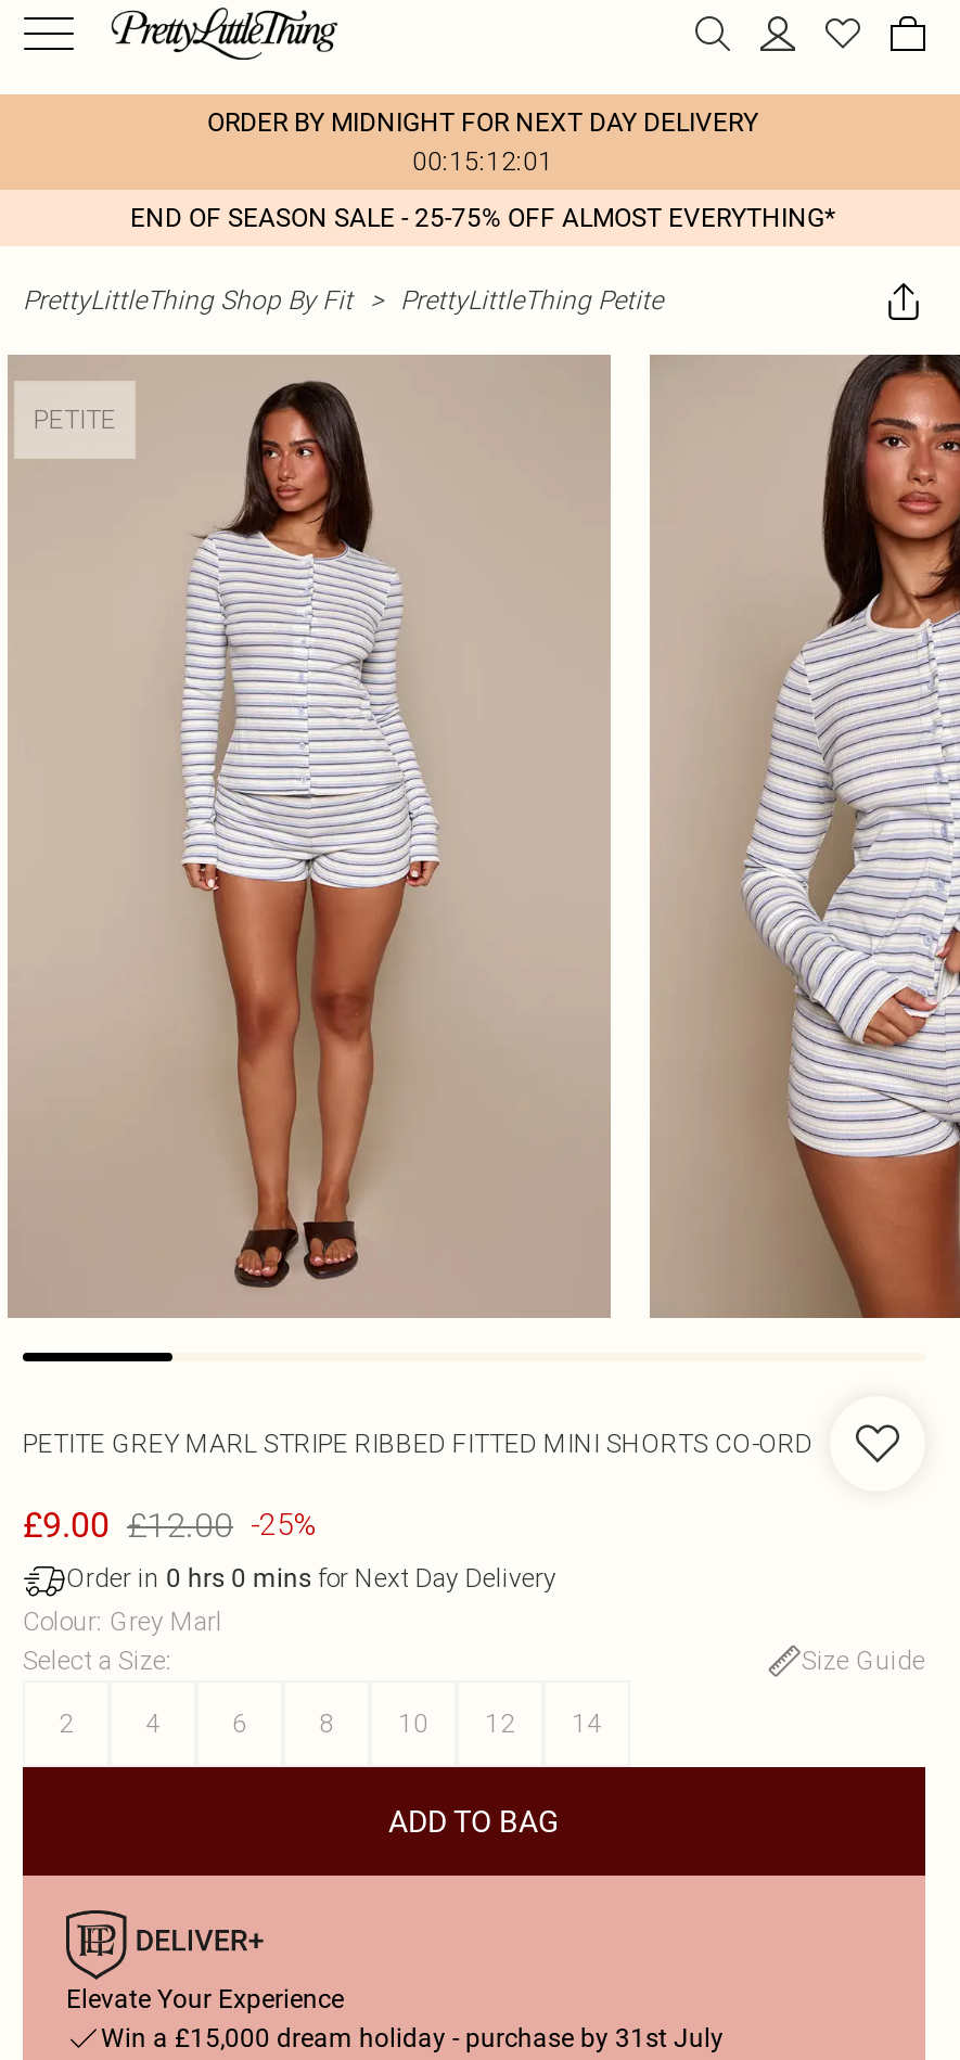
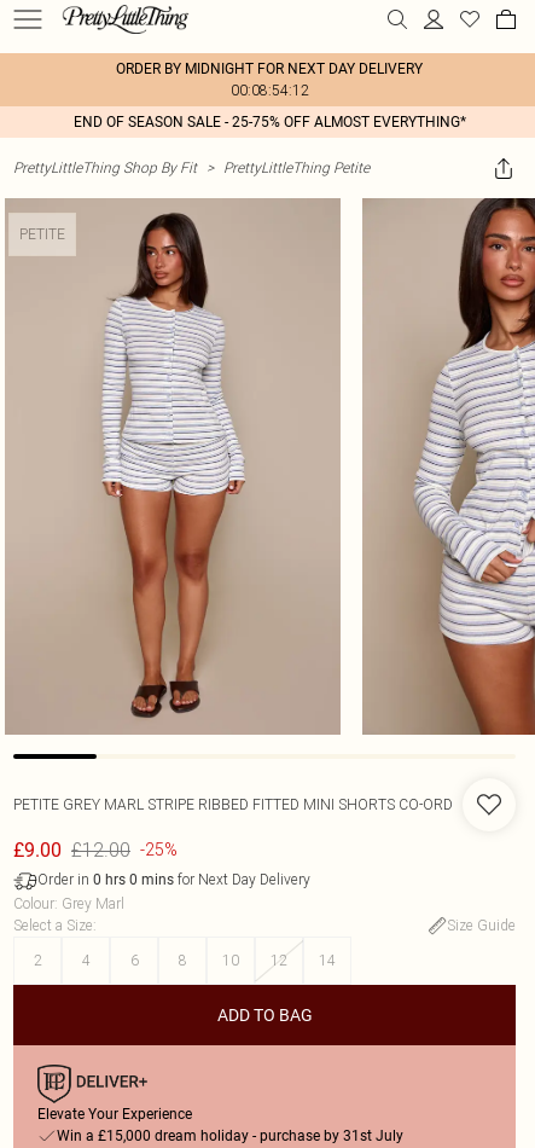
[412,144,553,177] 00:15:12:01 -> [230,81,309,99] 00:08:54:12

